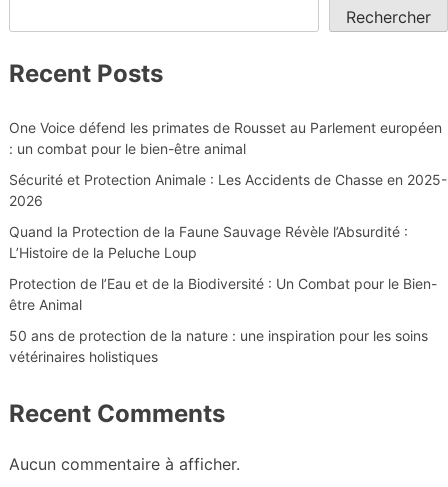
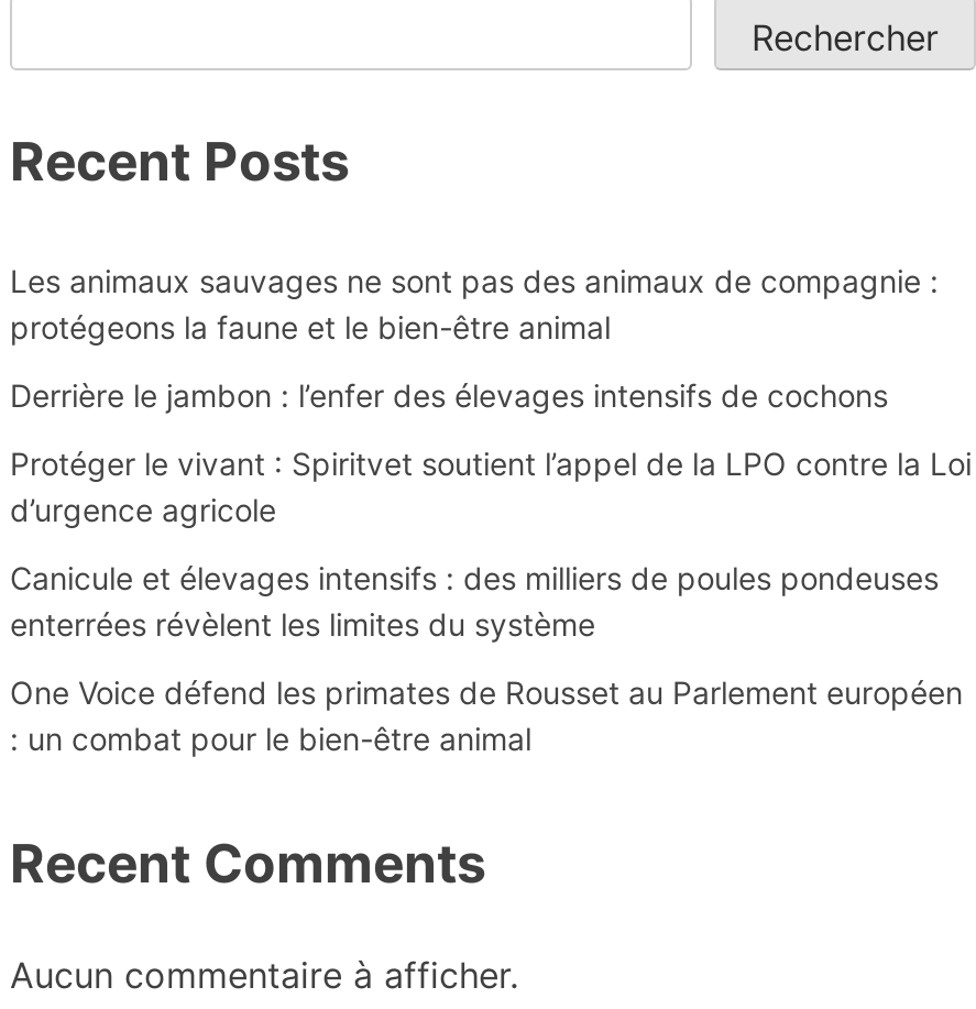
none -> [10,262,972,643] Les animaux sauvages ne sont pas des animaux de compagnie : | protégeons la faune et le bien-être animal | Derrière le jambon : l’enfer des élevages intensifs de cochons | Protéger le vivant : Spiritvet soutient l’appel de la LPO contre la Loi | d’urgence agricole | Canicule et élevages intensifs : des milliers de poules pondeuses | enterrées révèlent les limites du système
moved [9,119,442,157] -> [10,674,963,757]: One Voice défend les primates de Rousset au Parlement européen | : un combat pour le bien-être animal
[9,171,447,365] Sécurité et Protection Animale : Les Accidents de Chasse en 2025- | 2026 | Quand la Protection de la Faune Sauvage Révèle l’Absurdité : | L’Histoire de la Peluche Loup | Protection de l’Eau et de la Biodiversité : Un Combat pour le Bien- | être Animal | 50 ans de protection de la nature : une inspiration pour les soins | vétérinaires holistiques -> none

